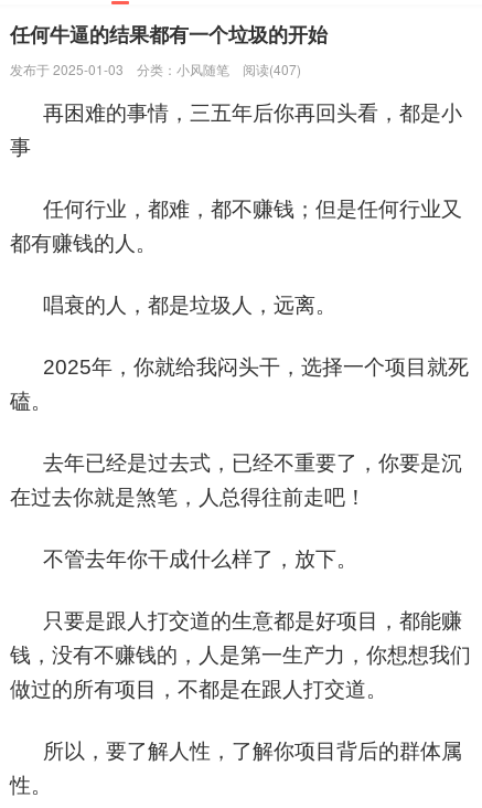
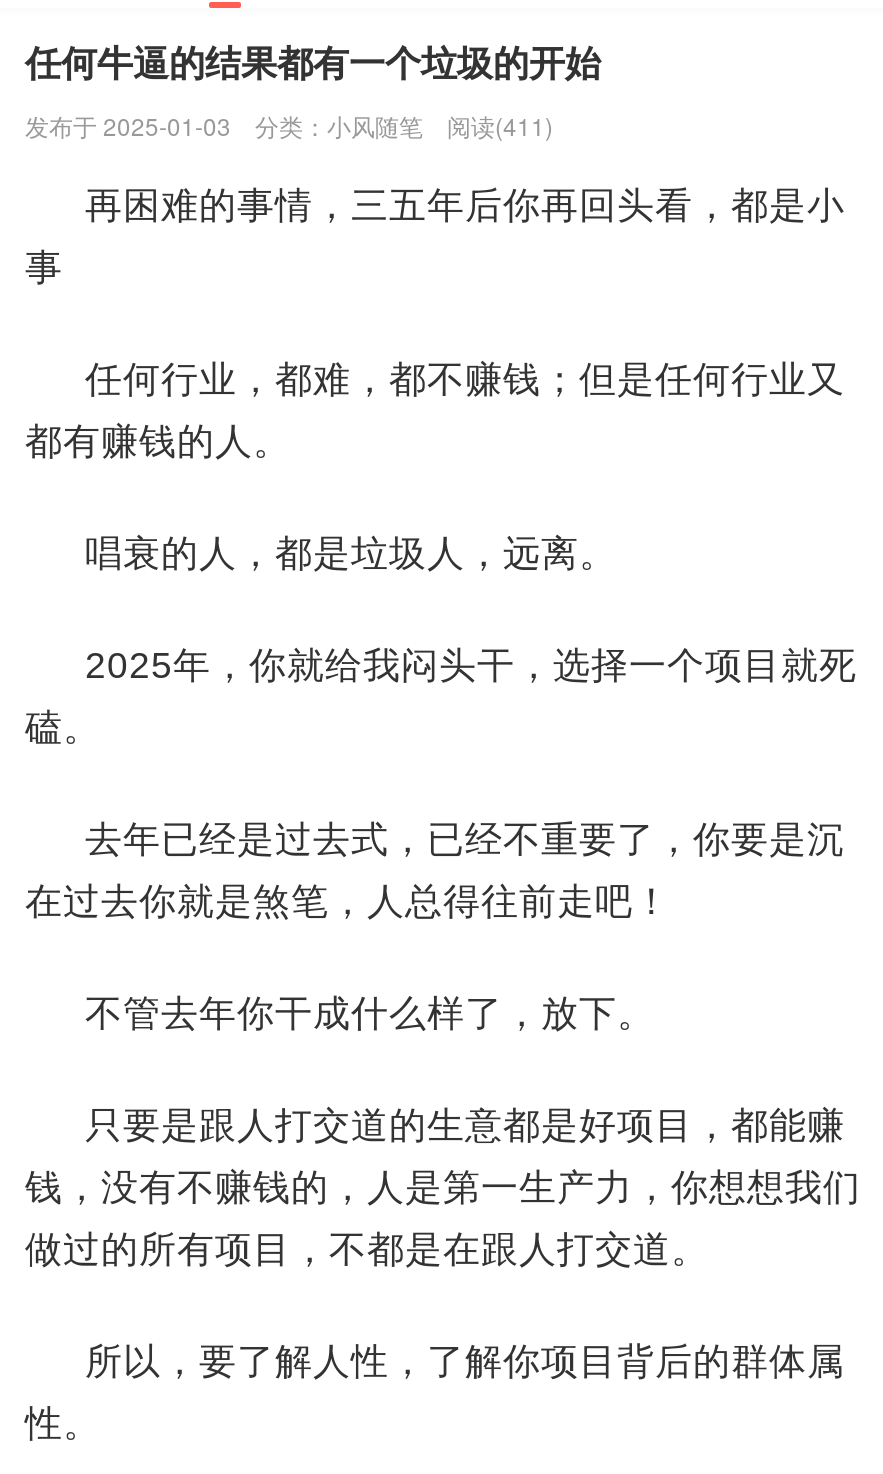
[10,60,301,78] 发布于 2025-01-03 分类：小风随笔 阅读(407) -> [25,108,553,142] 发布于 2025-01-03 分类：小风随笔 阅读(411)

